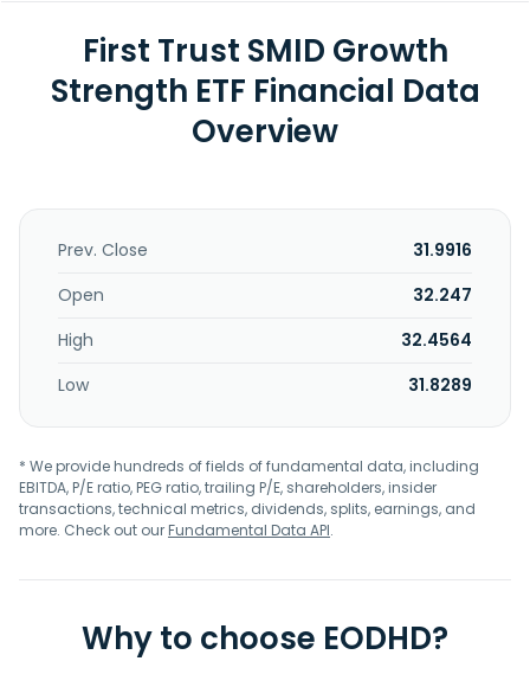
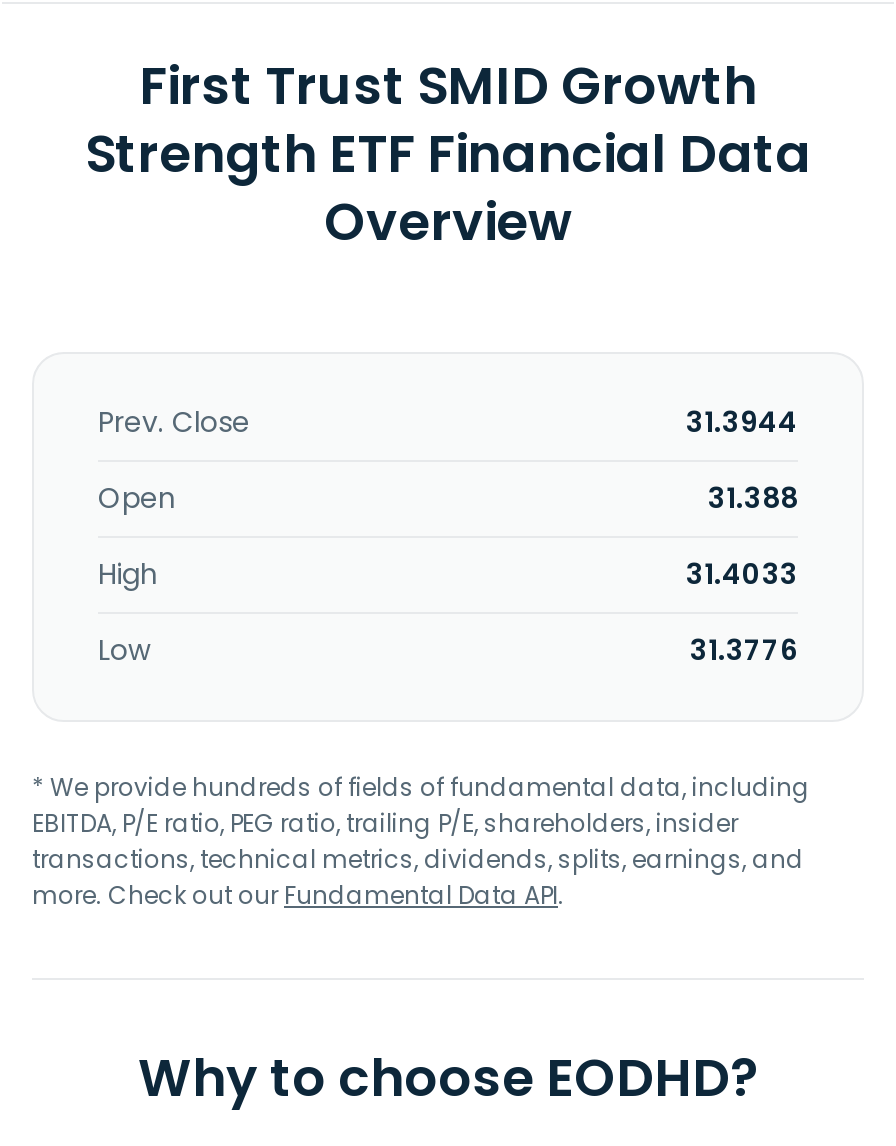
[413,238,472,262] 31.9916 -> [686,402,798,442] 31.3944
[413,283,472,307] 32.247 -> [708,478,798,518] 31.388
[401,328,472,352] 32.4564 -> [686,554,798,594] 31.4033
[408,373,472,397] 31.8289 -> [690,630,798,670] 31.3776

